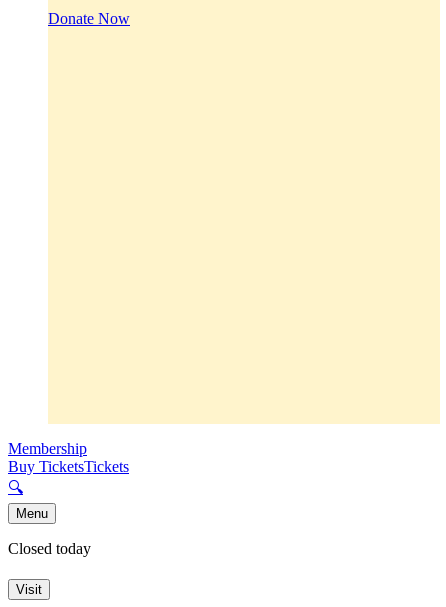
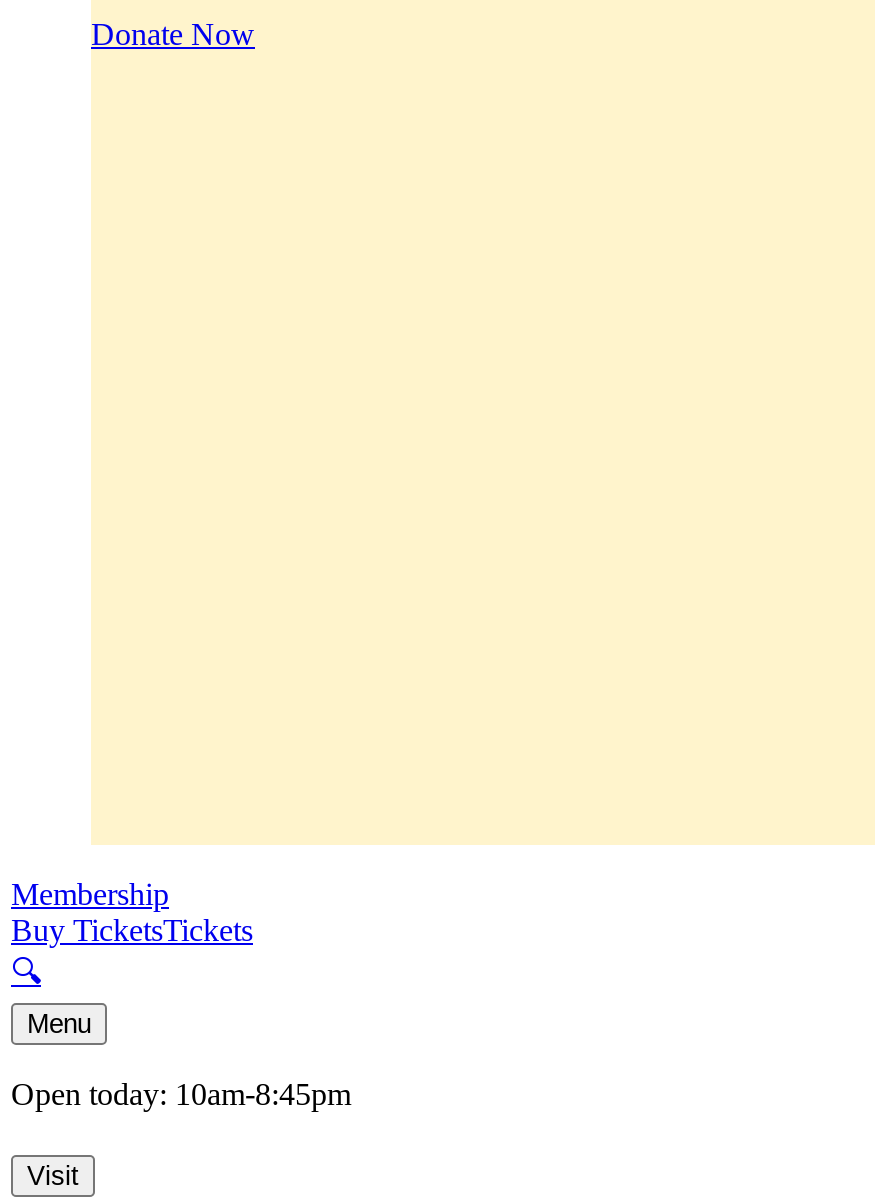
[8,540,91,557] Closed today -> [11,1078,351,1112] Open today: 10am-8:45pm

